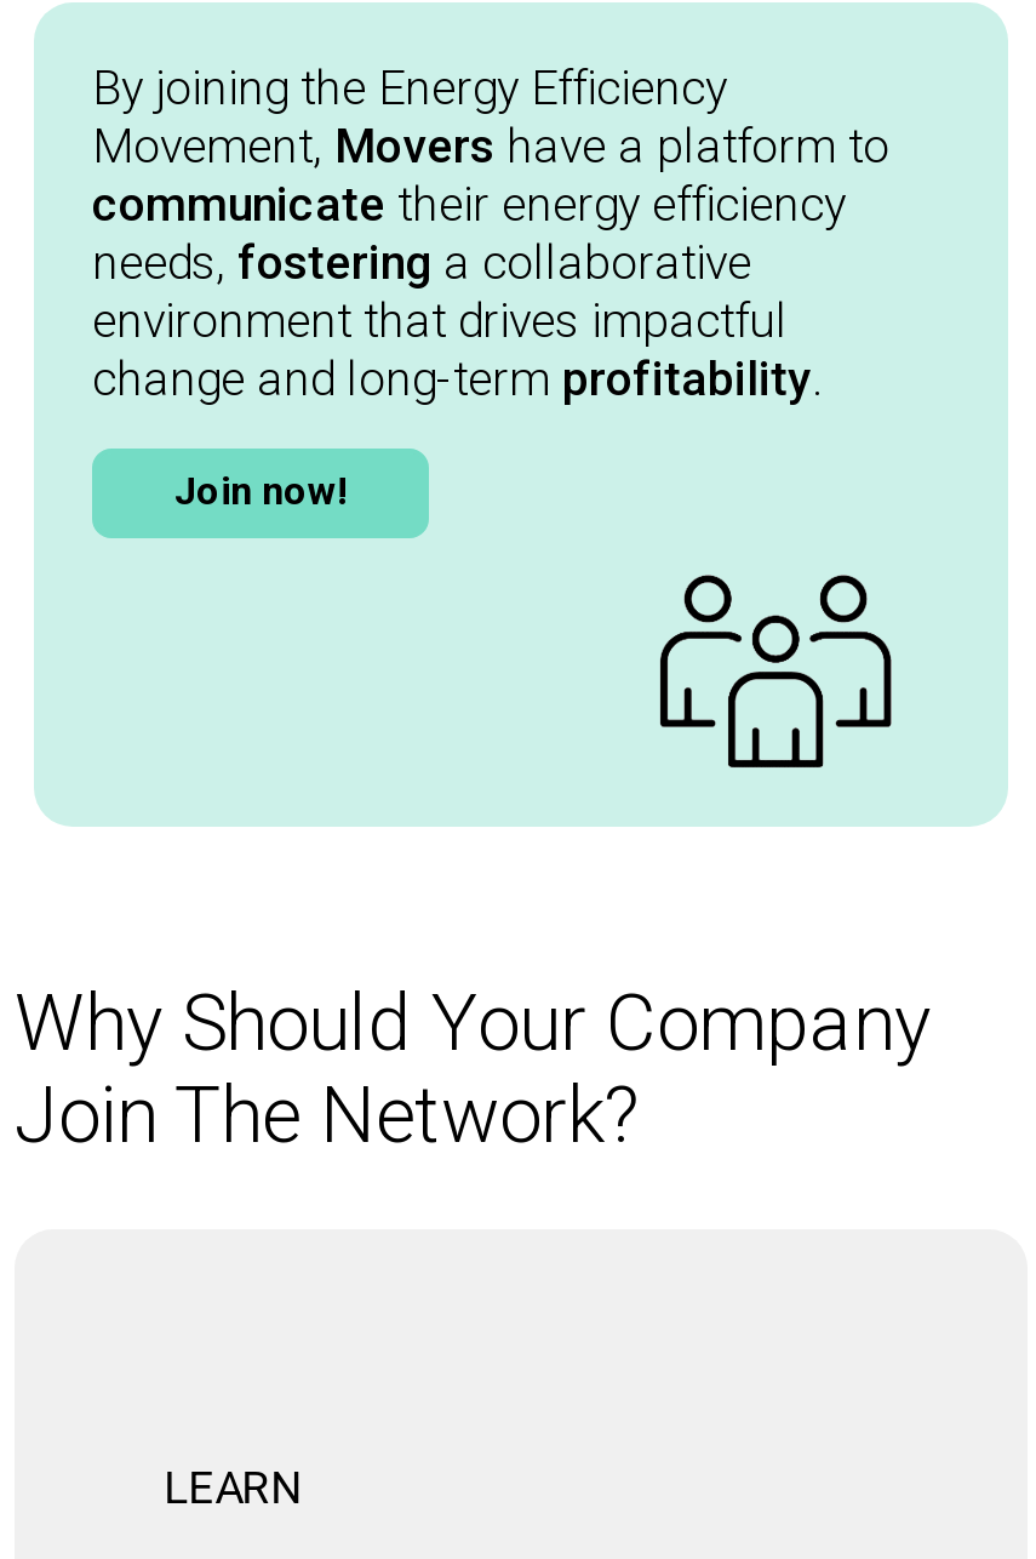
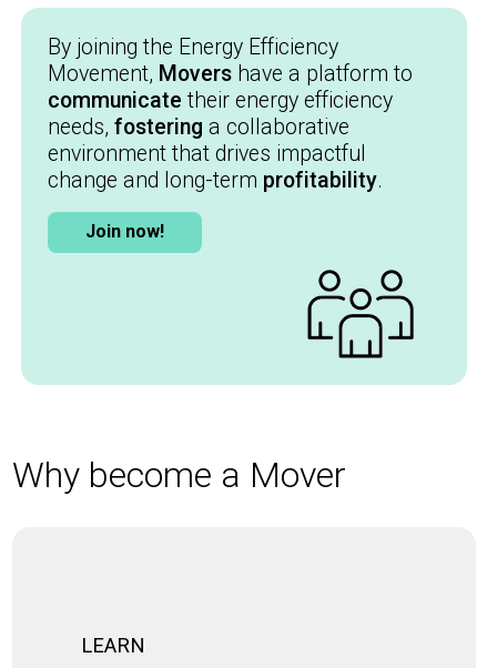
[15,978,931,1162] Why Should Your Company | Join The Network? -> [12,454,346,496] Why become a Mover

